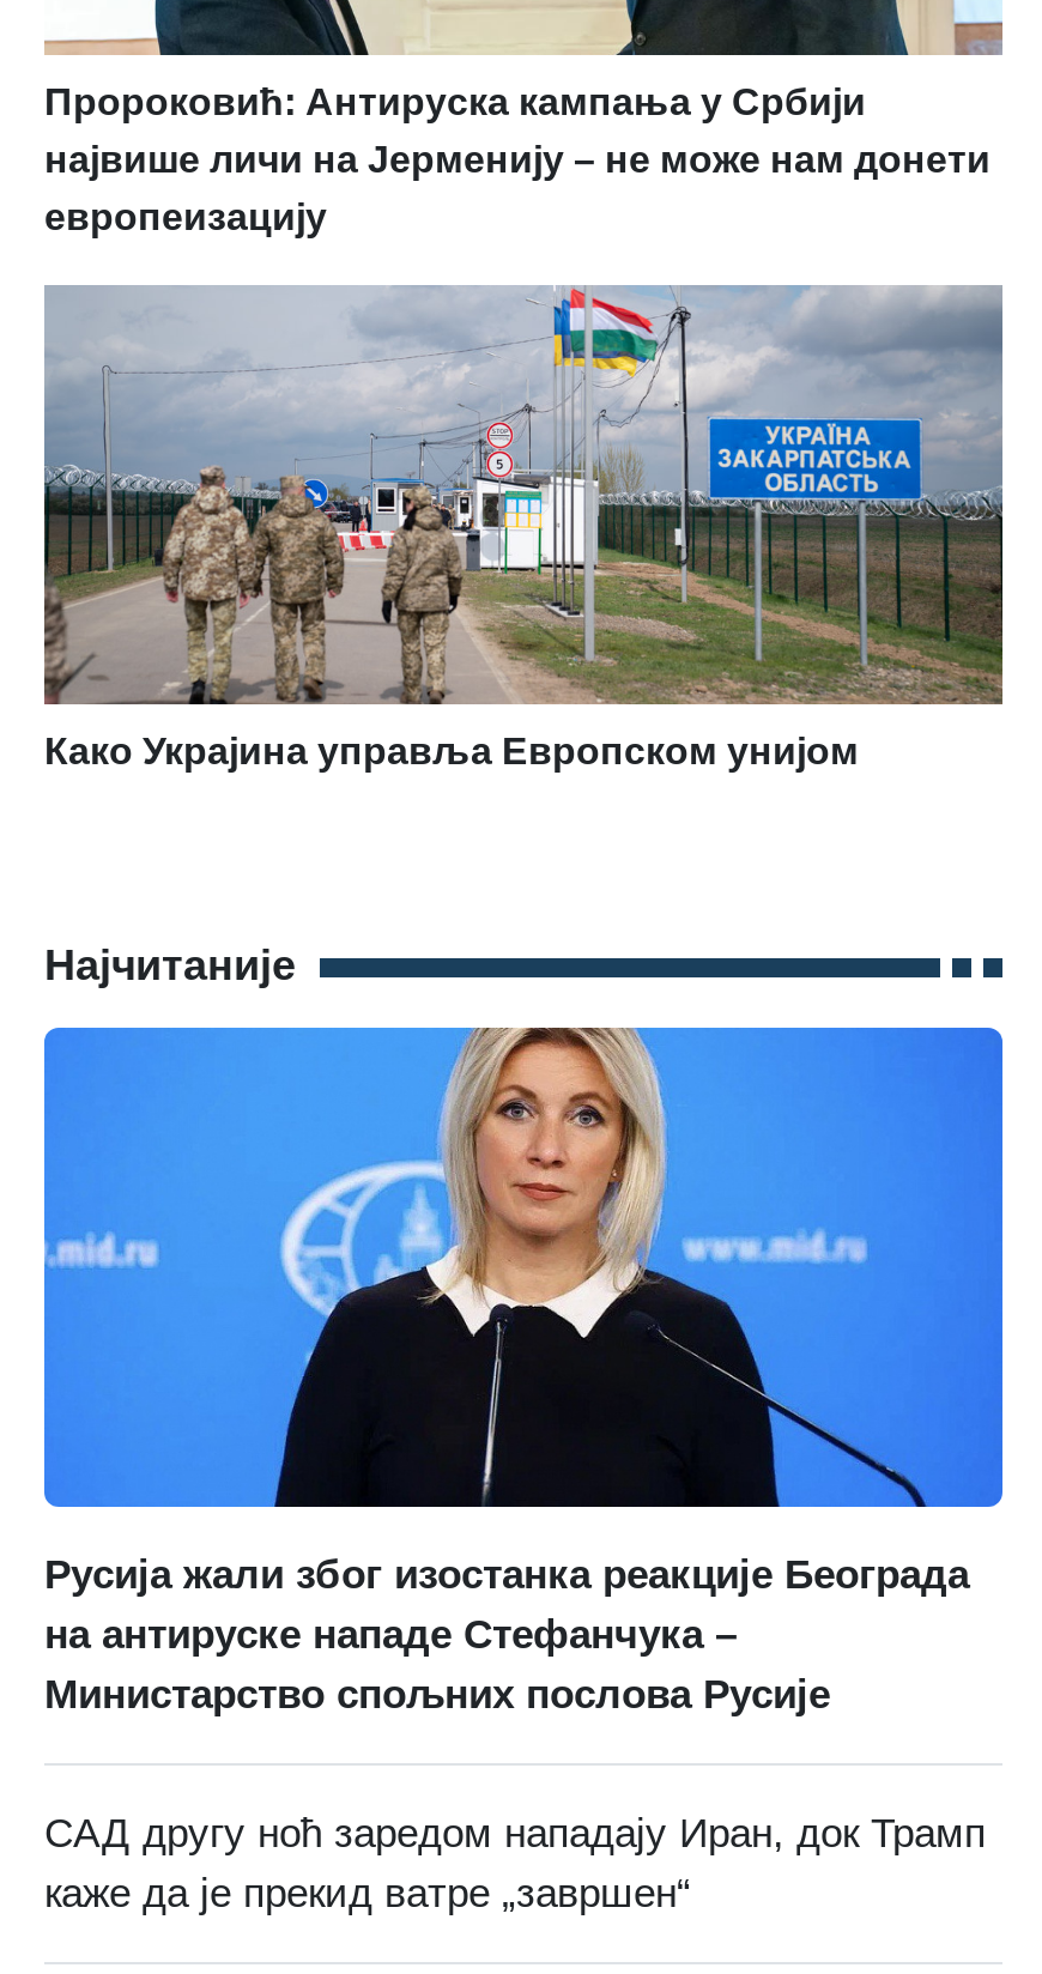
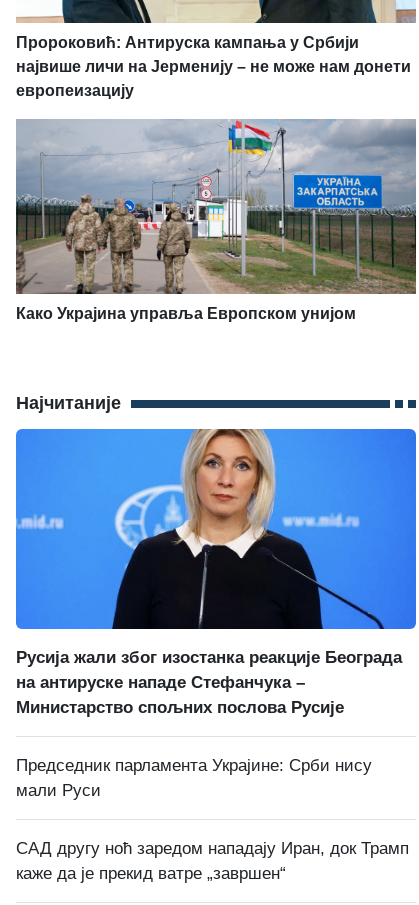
none -> [16,756,372,800] Председник парламента Украјине: Срби нису | мали Руси

